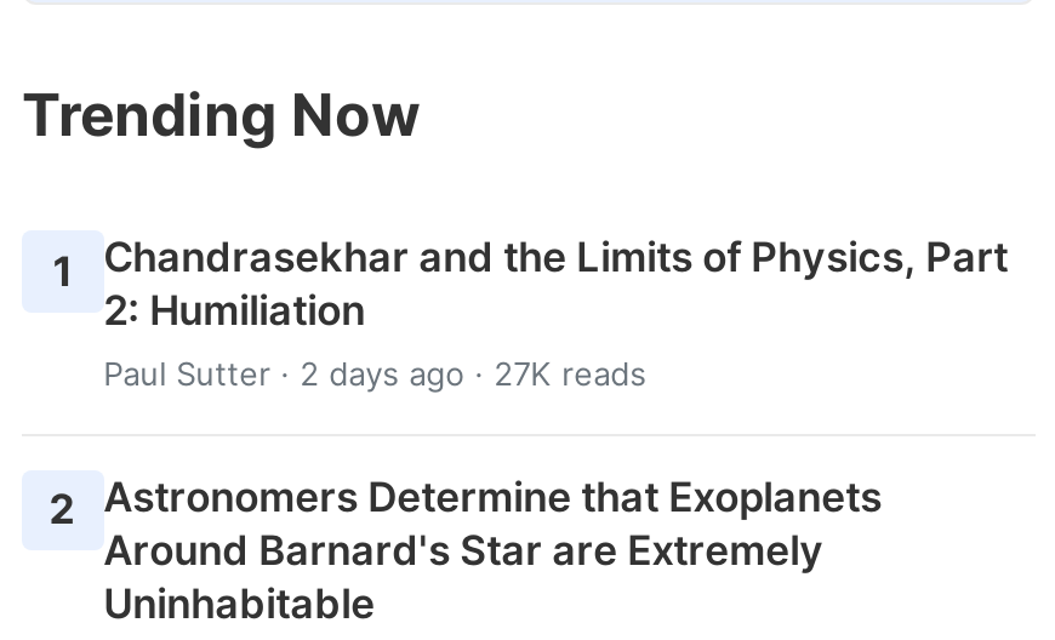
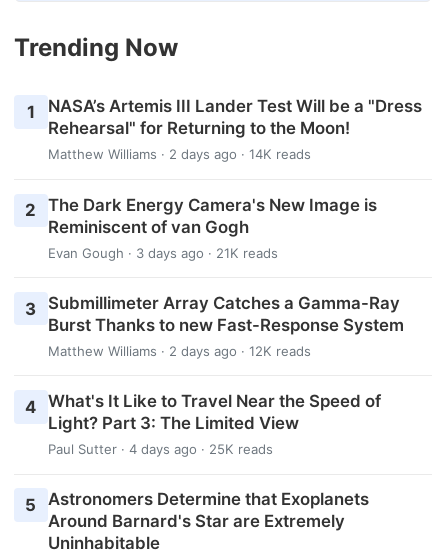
[49,234,1008,534] Chandrasekhar and the Limits of Physics, Part | 2: Humiliation | Paul Sutter · 2 days ago · 27K reads | 2 Astronomers Determine that Exoplanets -> [25,96,422,515] NASA’s Artemis III Lander Test Will be a "Dress | Rehearsal" for Returning to the Moon! | Matthew Williams · 2 days ago · 14K reads | 2 The Dark Energy Camera's New Image is | Reminiscent of van Gogh | Evan Gough · 3 days ago · 21K reads | 3 Submillimeter Array Catches a Gamma-Ray | Burst Thanks to new Fast-Response System | Matthew Williams · 2 days ago · 12K reads | 4 What's It Like to Travel Near the Speed of | Light? Part 3: The Limited View | Paul Sutter · 4 days ago · 25K reads | 5 Astronomers Determine that Exoplanets

